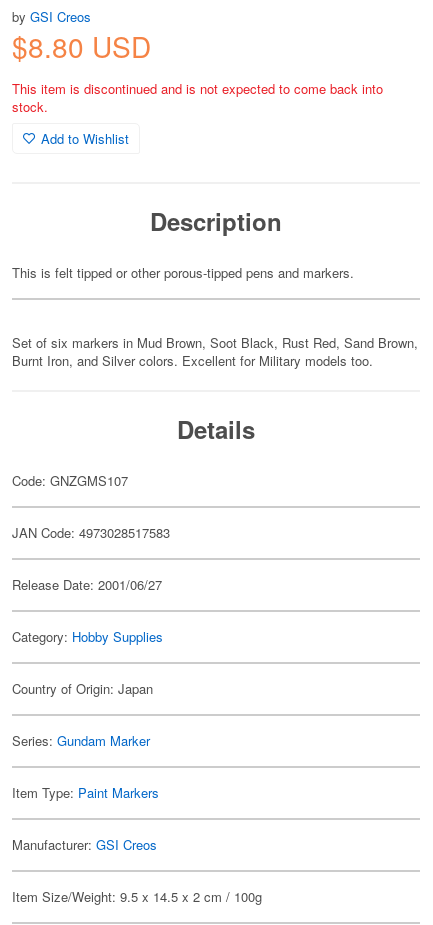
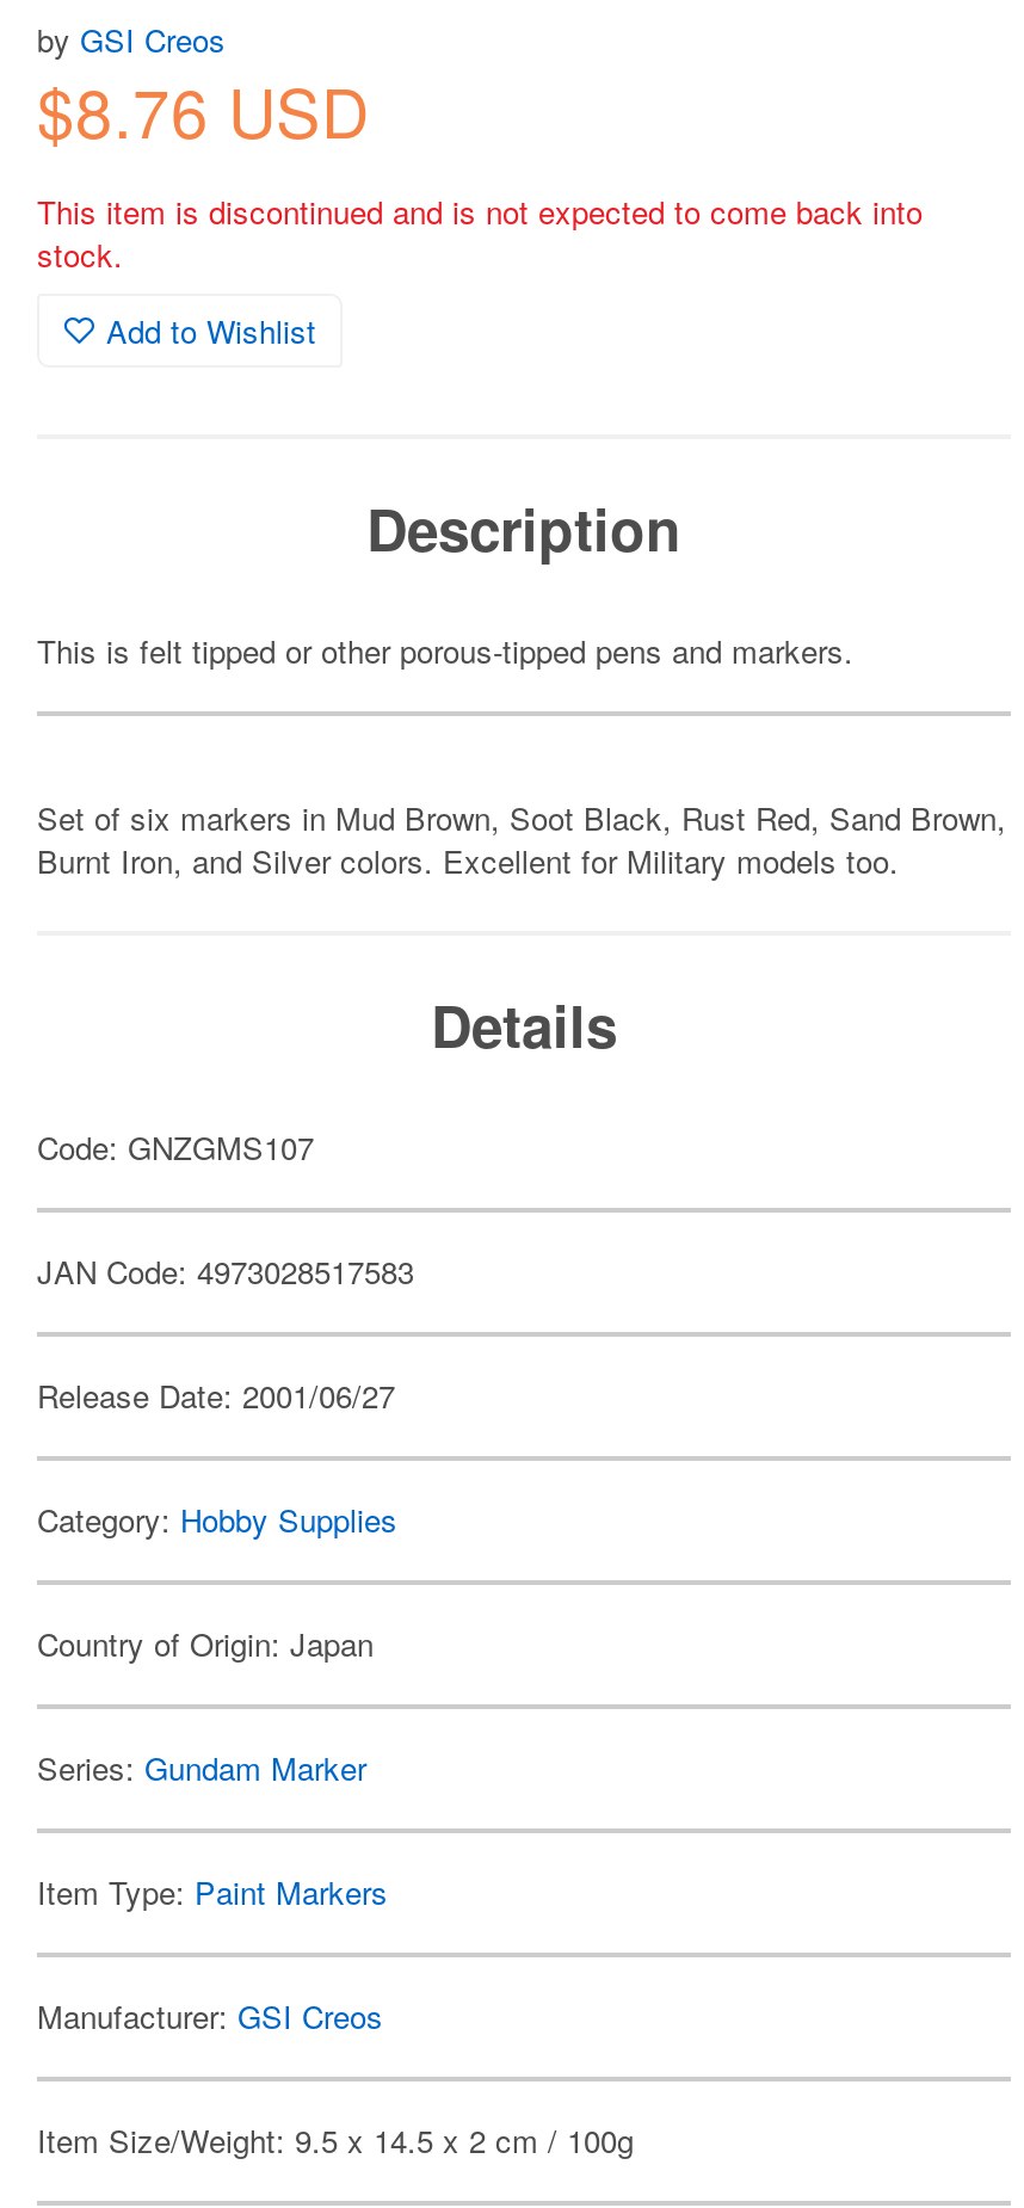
[12,26,151,66] $8.80 USD -> [37,62,369,158] $8.76 USD

